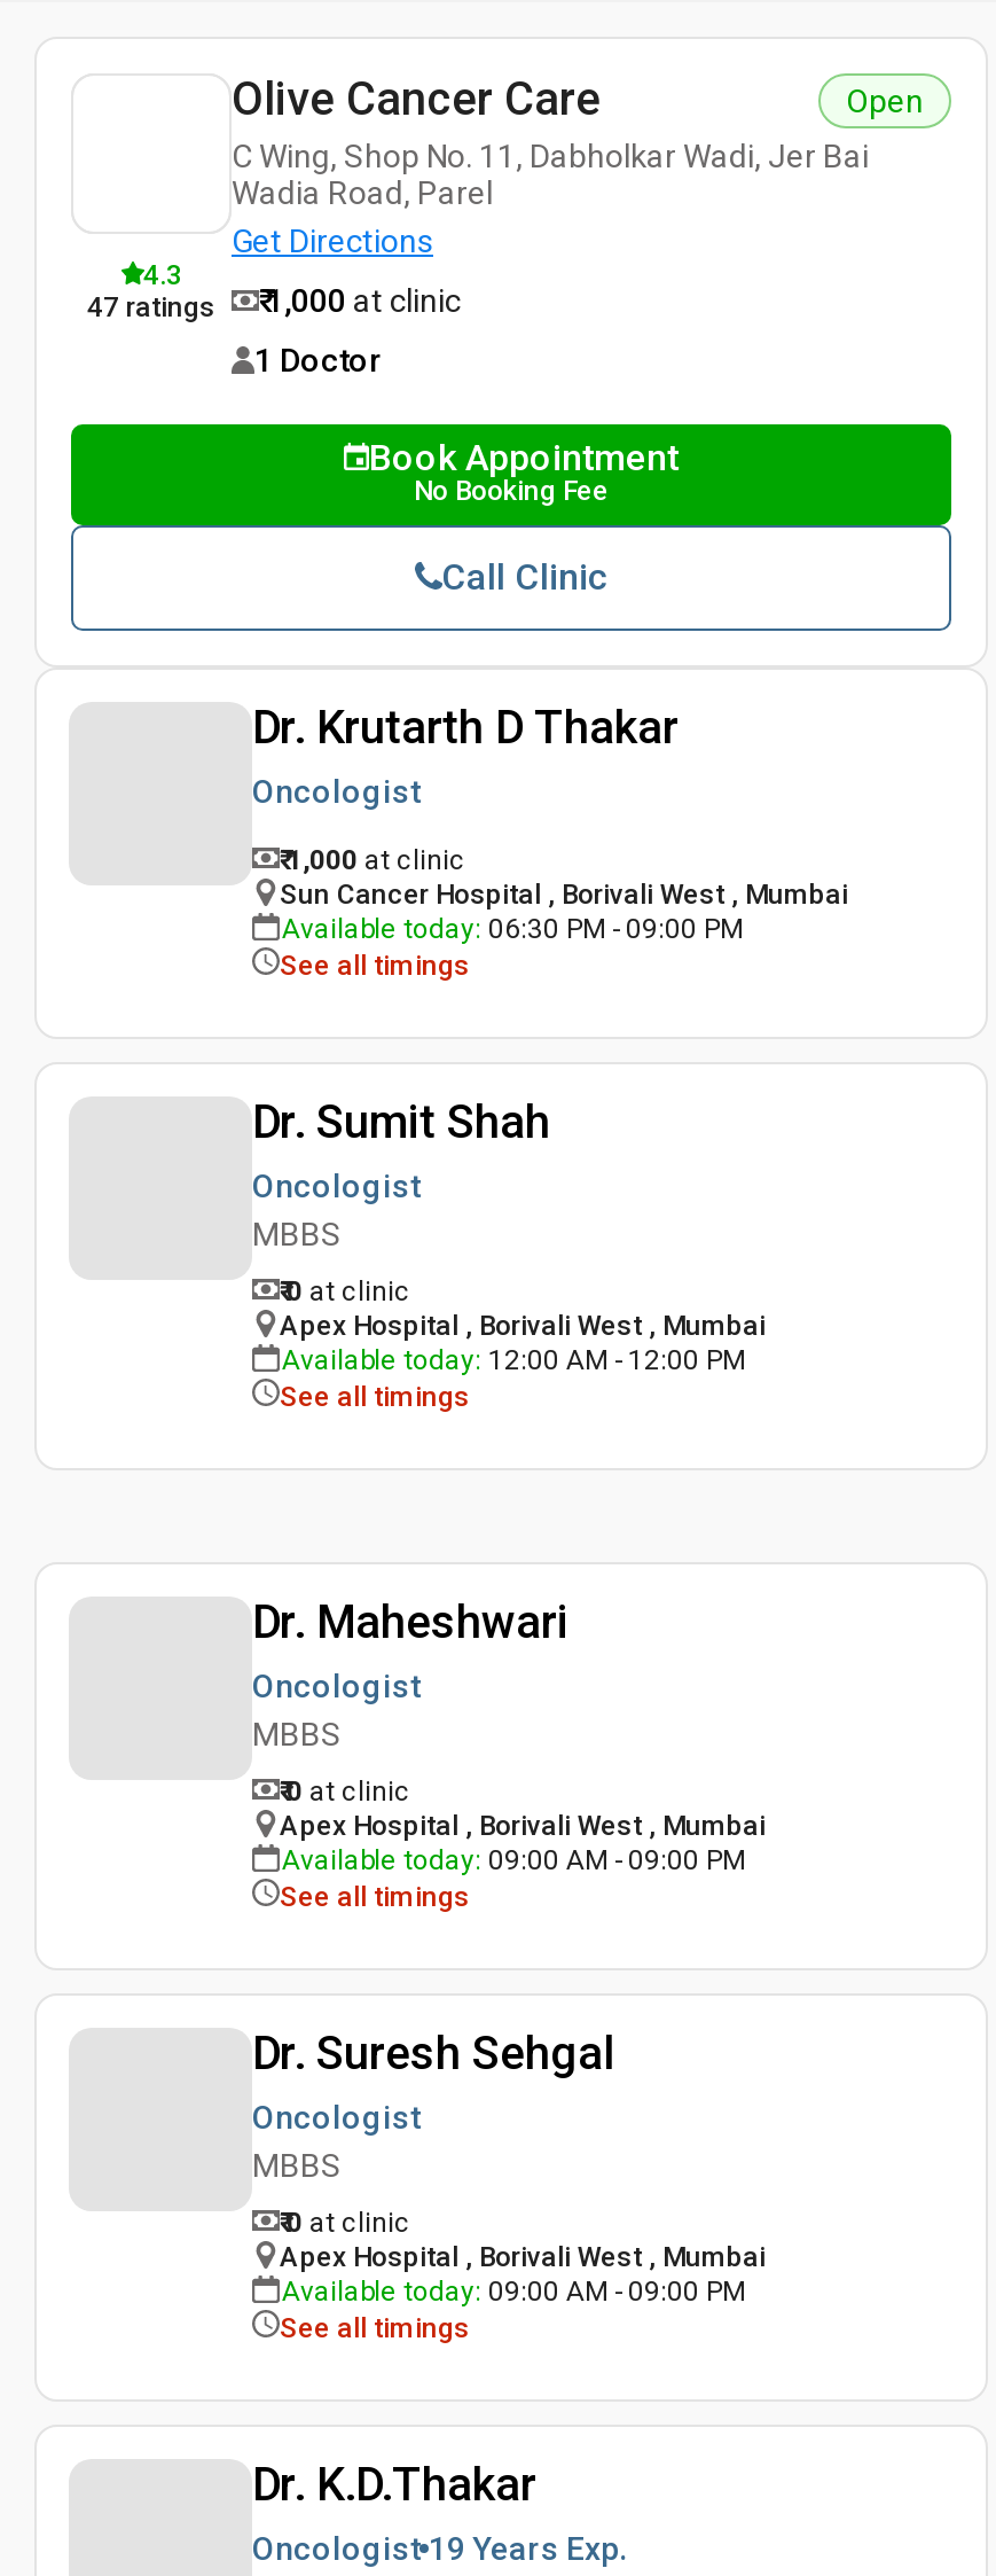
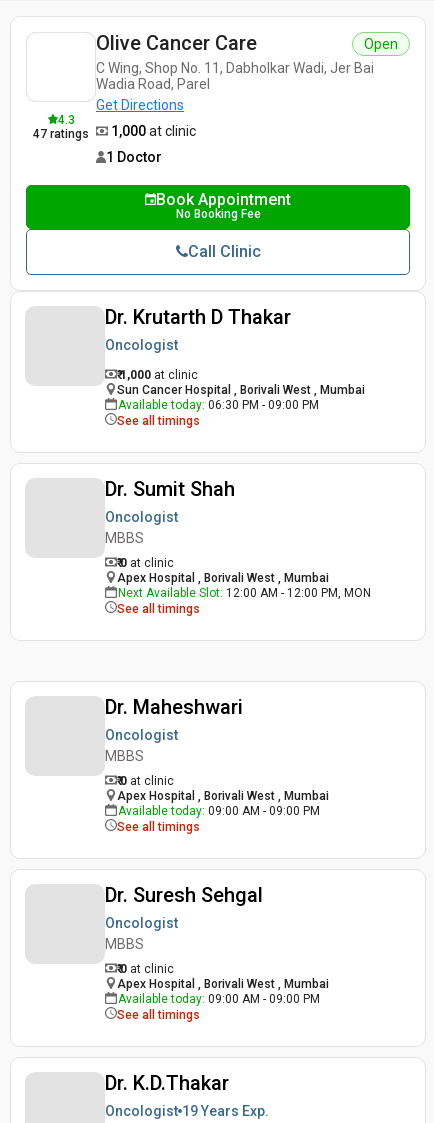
[282,1344,745,1376] Available today: 12:00 AM - 12:00 PM -> [118,586,371,600] Next Available Slot: 12:00 AM - 12:00 PM, MON

